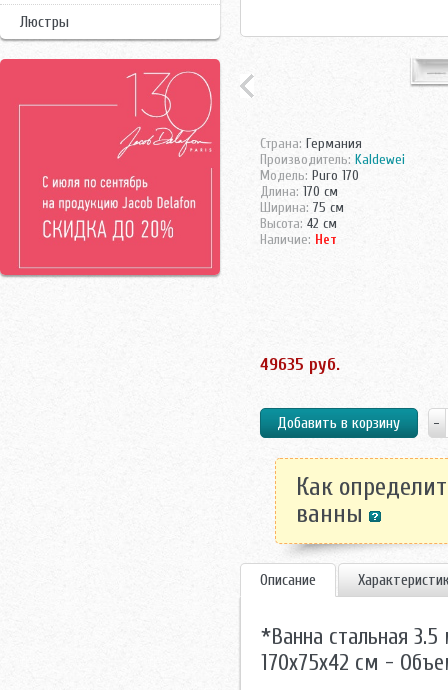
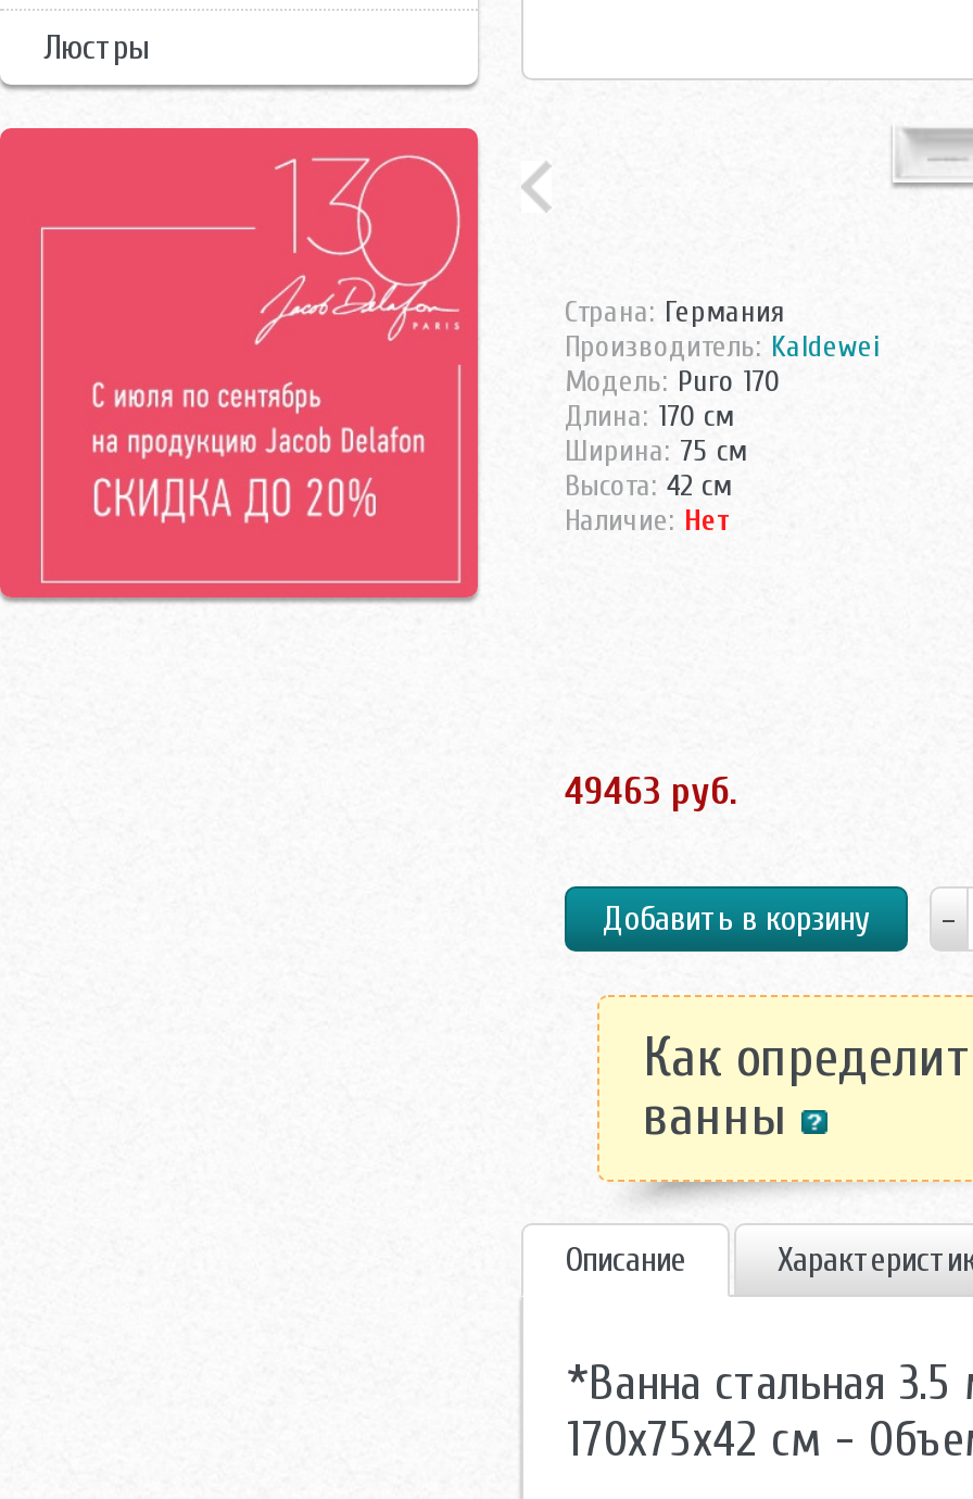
[260,354,340,375] 49635 руб. -> [565,769,738,815] 49463 руб.

